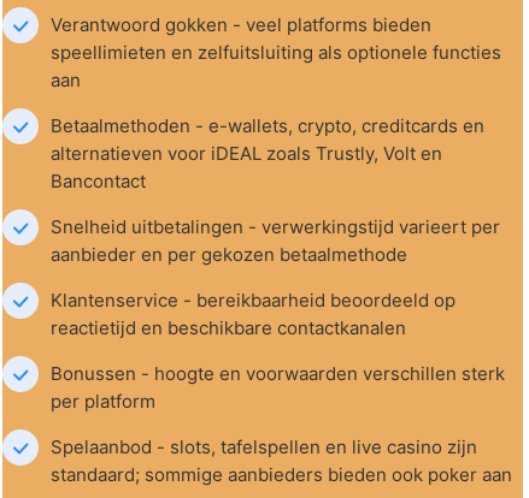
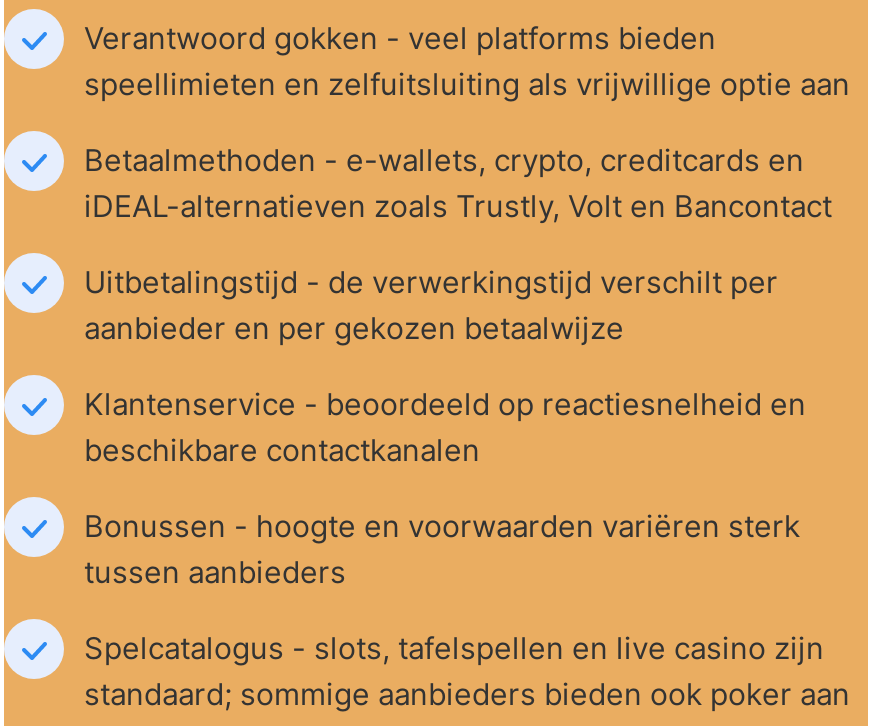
[51,41,501,91] speellimieten en zelfuitsluiting als optionele functies | aan -> [84,65,850,103] speellimieten en zelfuitsluiting als vrijwillige optie aan
[51,142,442,192] alternatieven voor iDEAL zoals Trustly, Volt en | Bancontact -> [84,187,832,225] iDEAL-alternatieven zoals Trustly, Volt en Bancontact
[51,215,500,266] Snelheid uitbetalingen - verwerkingstijd varieert per | aanbieder en per gekozen betaalmethode -> [84,263,778,347] Uitbetalingstijd - de verwerkingstijd verschilt per | aanbieder en per gekozen betaalwijze
[51,289,455,339] Klantenservice - bereikbaarheid beoordeeld op | reactietijd en beschikbare contactkanalen -> [84,385,806,469] Klantenservice - beoordeeld op reactiesnelheid en | beschikbare contactkanalen
[51,362,505,413] Bonussen - hoogte en voorwaarden verschillen sterk | per platform -> [84,507,800,591] Bonussen - hoogte en voorwaarden variëren sterk | tussen aanbieders
[51,435,477,458] Spelaanbod - slots, tafelspellen en live casino zijn -> [84,629,824,667] Spelcatalogus - slots, tafelspellen en live casino zijn

